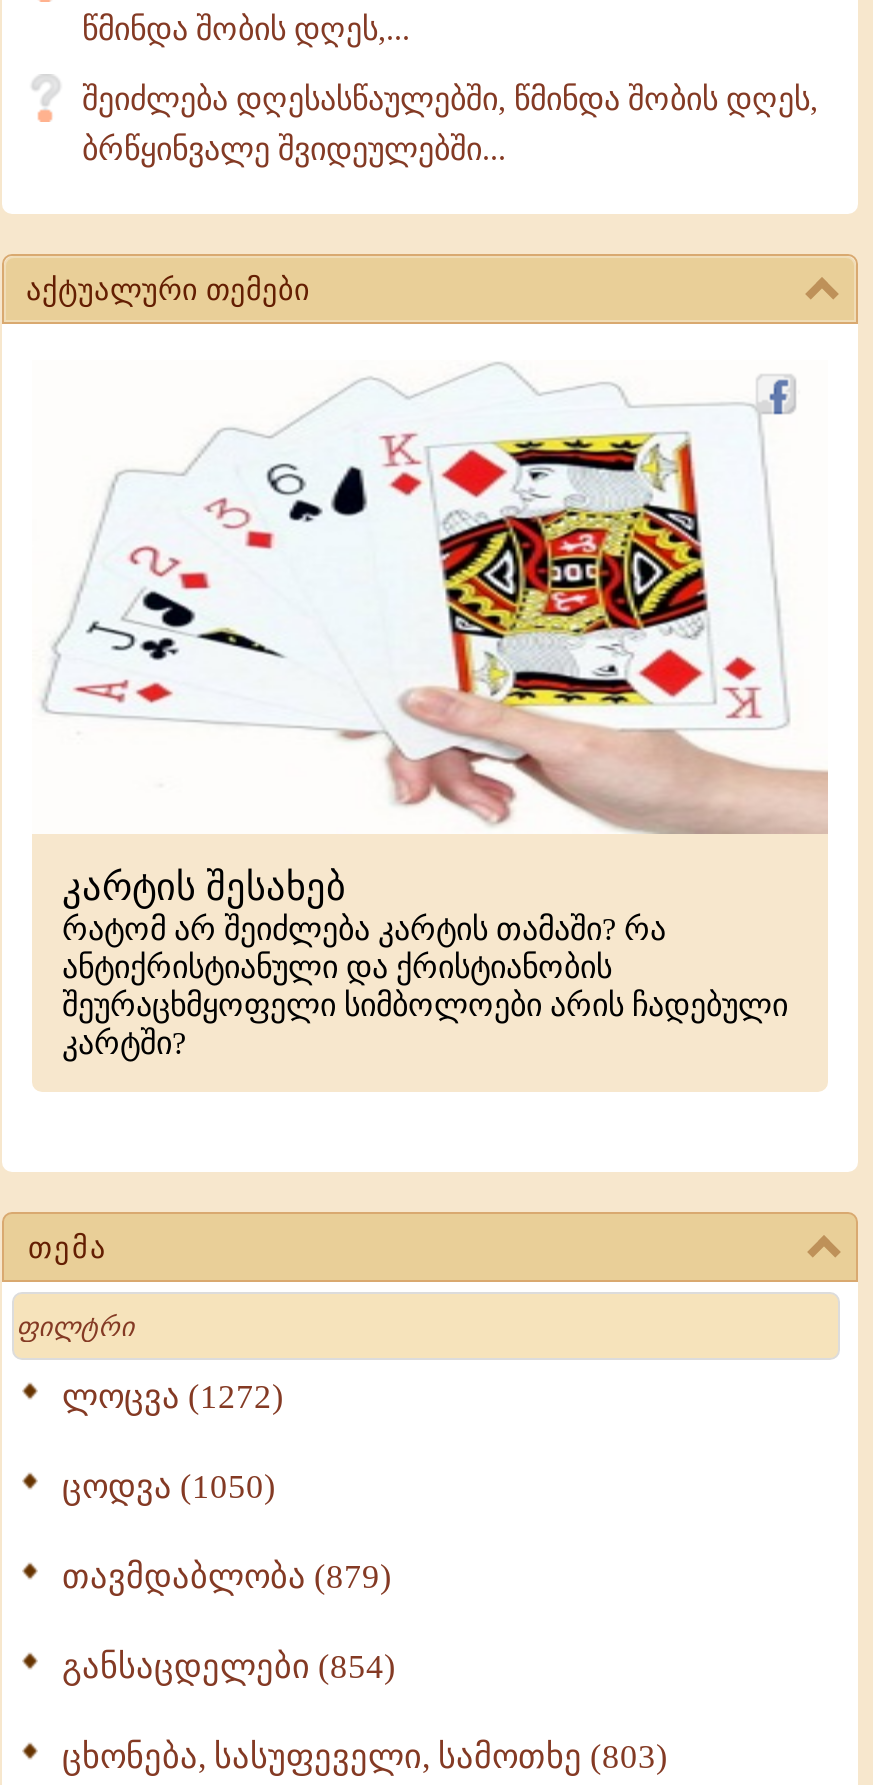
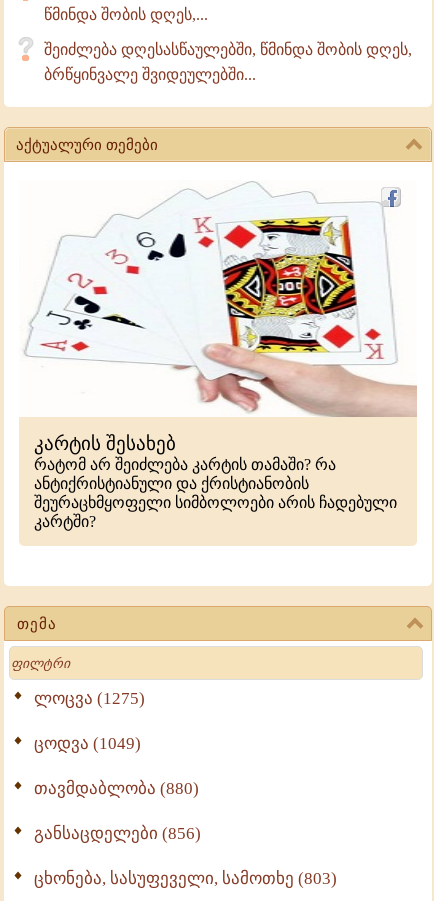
[62,1378,284,1416] ლოცვა (1272) -> [34,689,145,708] ლოცვა (1275)
[62,1468,276,1506] ცოდვა (1050) -> [34,734,141,753] ცოდვა (1049)
[62,1558,392,1596] თავმდაბლობა (879) -> [34,779,199,798] თავმდაბლობა (880)
[62,1648,396,1686] განსაცდელები (854) -> [34,824,201,843] განსაცდელები (856)

